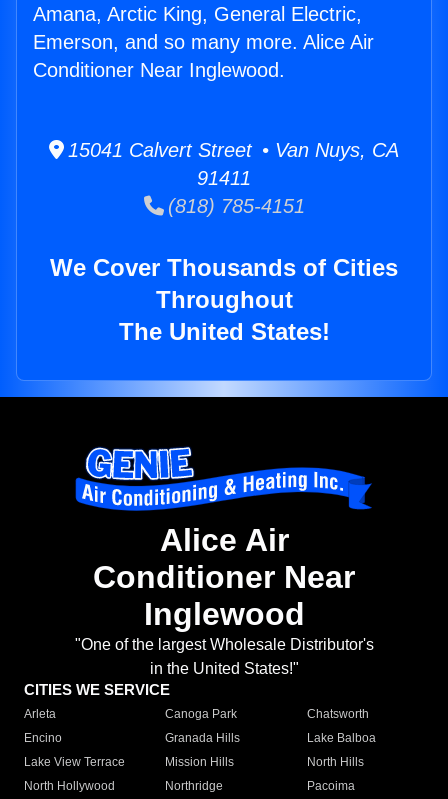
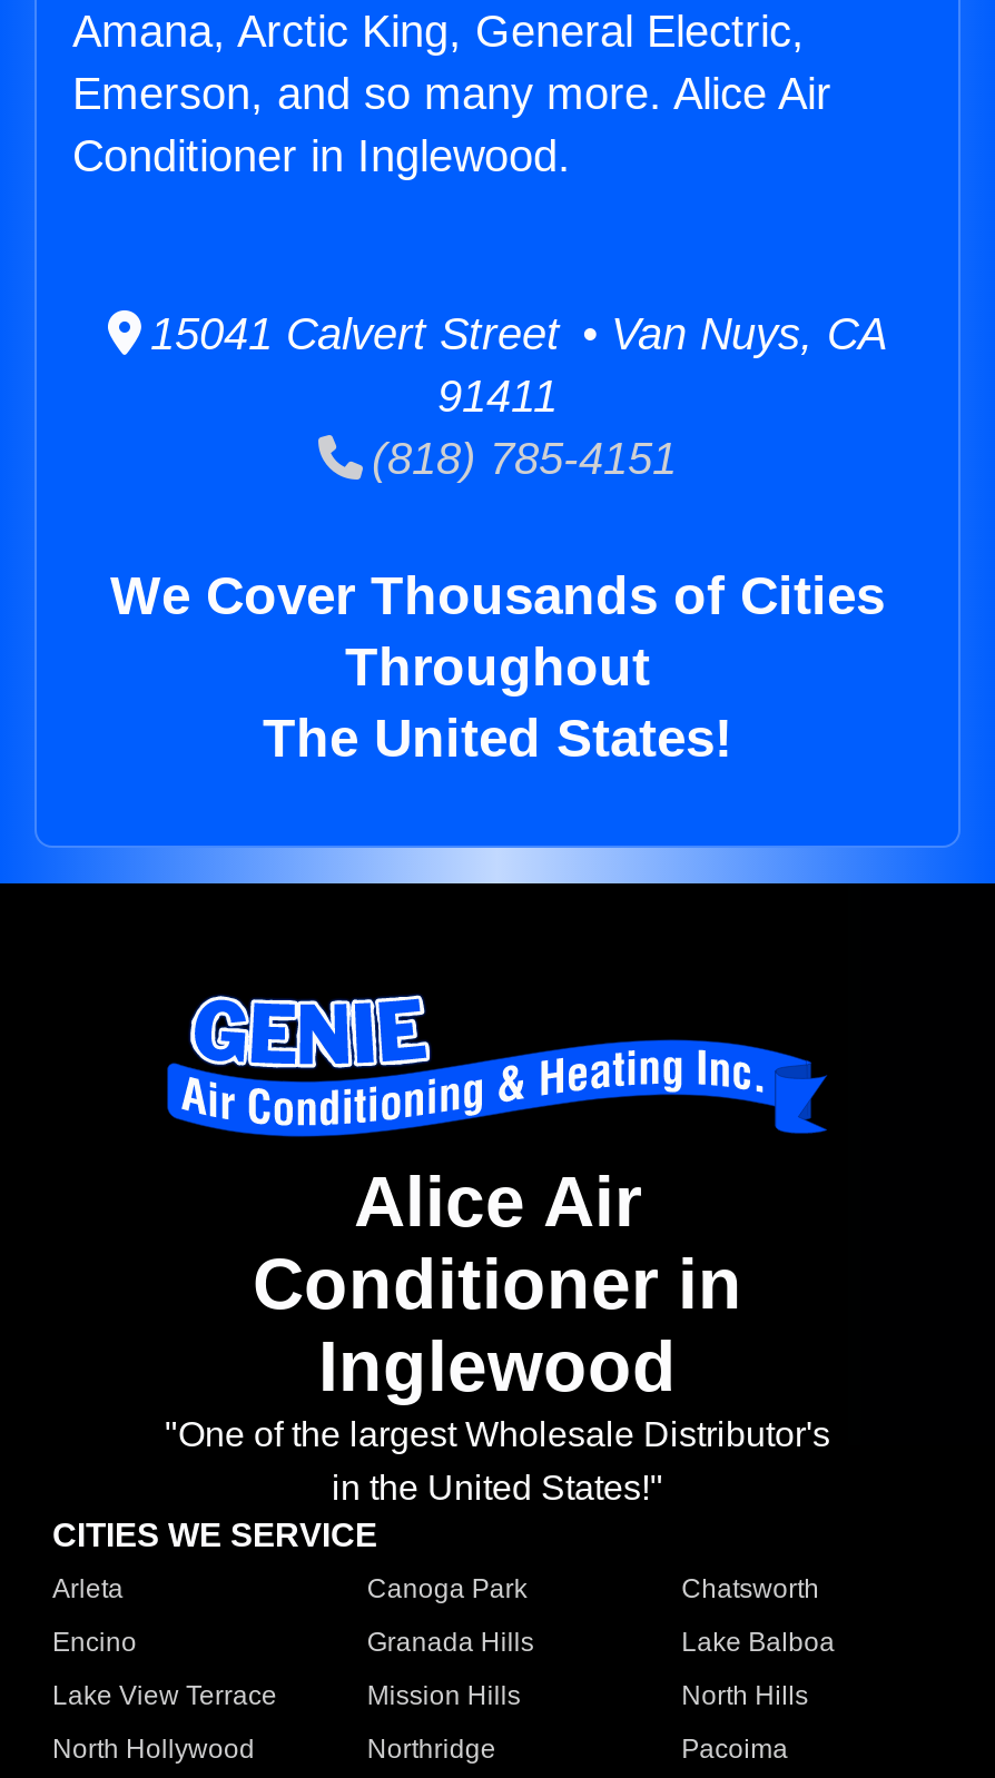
[33,59,285,81] Conditioner Near Inglewood. -> [72,132,571,180] Conditioner in Inglewood.
[93,559,355,595] Conditioner Near -> [253,1245,742,1325] Conditioner in

